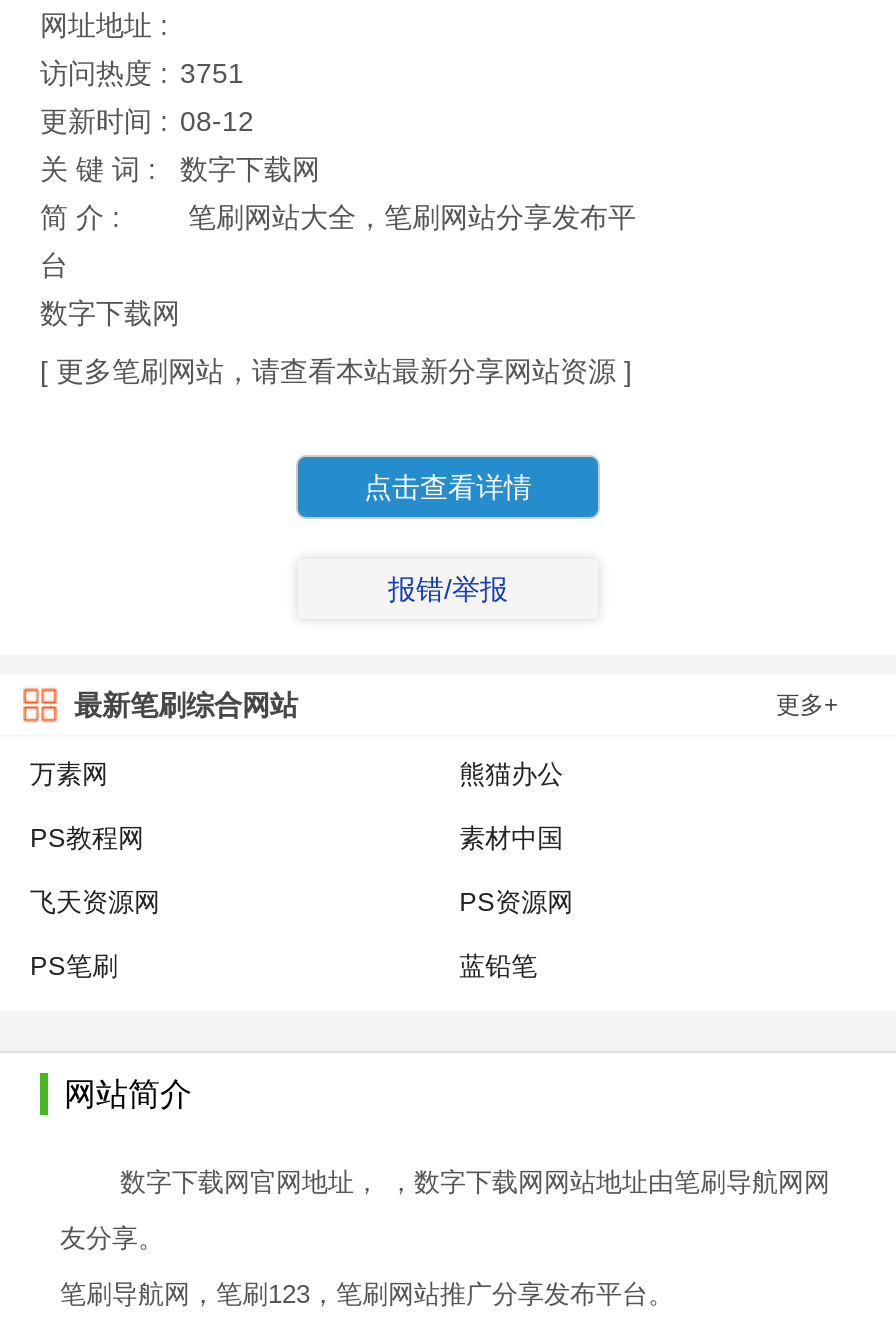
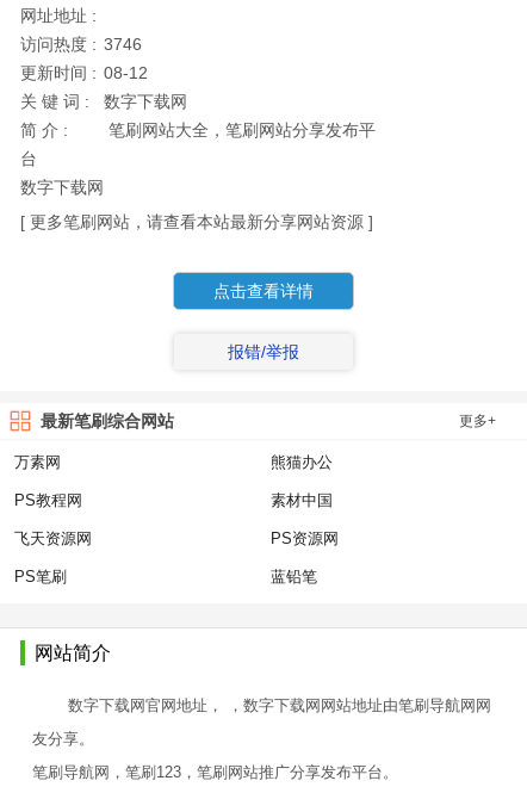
[40,57,244,89] 访问热度 : 3751 -> [20,35,142,54] 访问热度 : 3746

